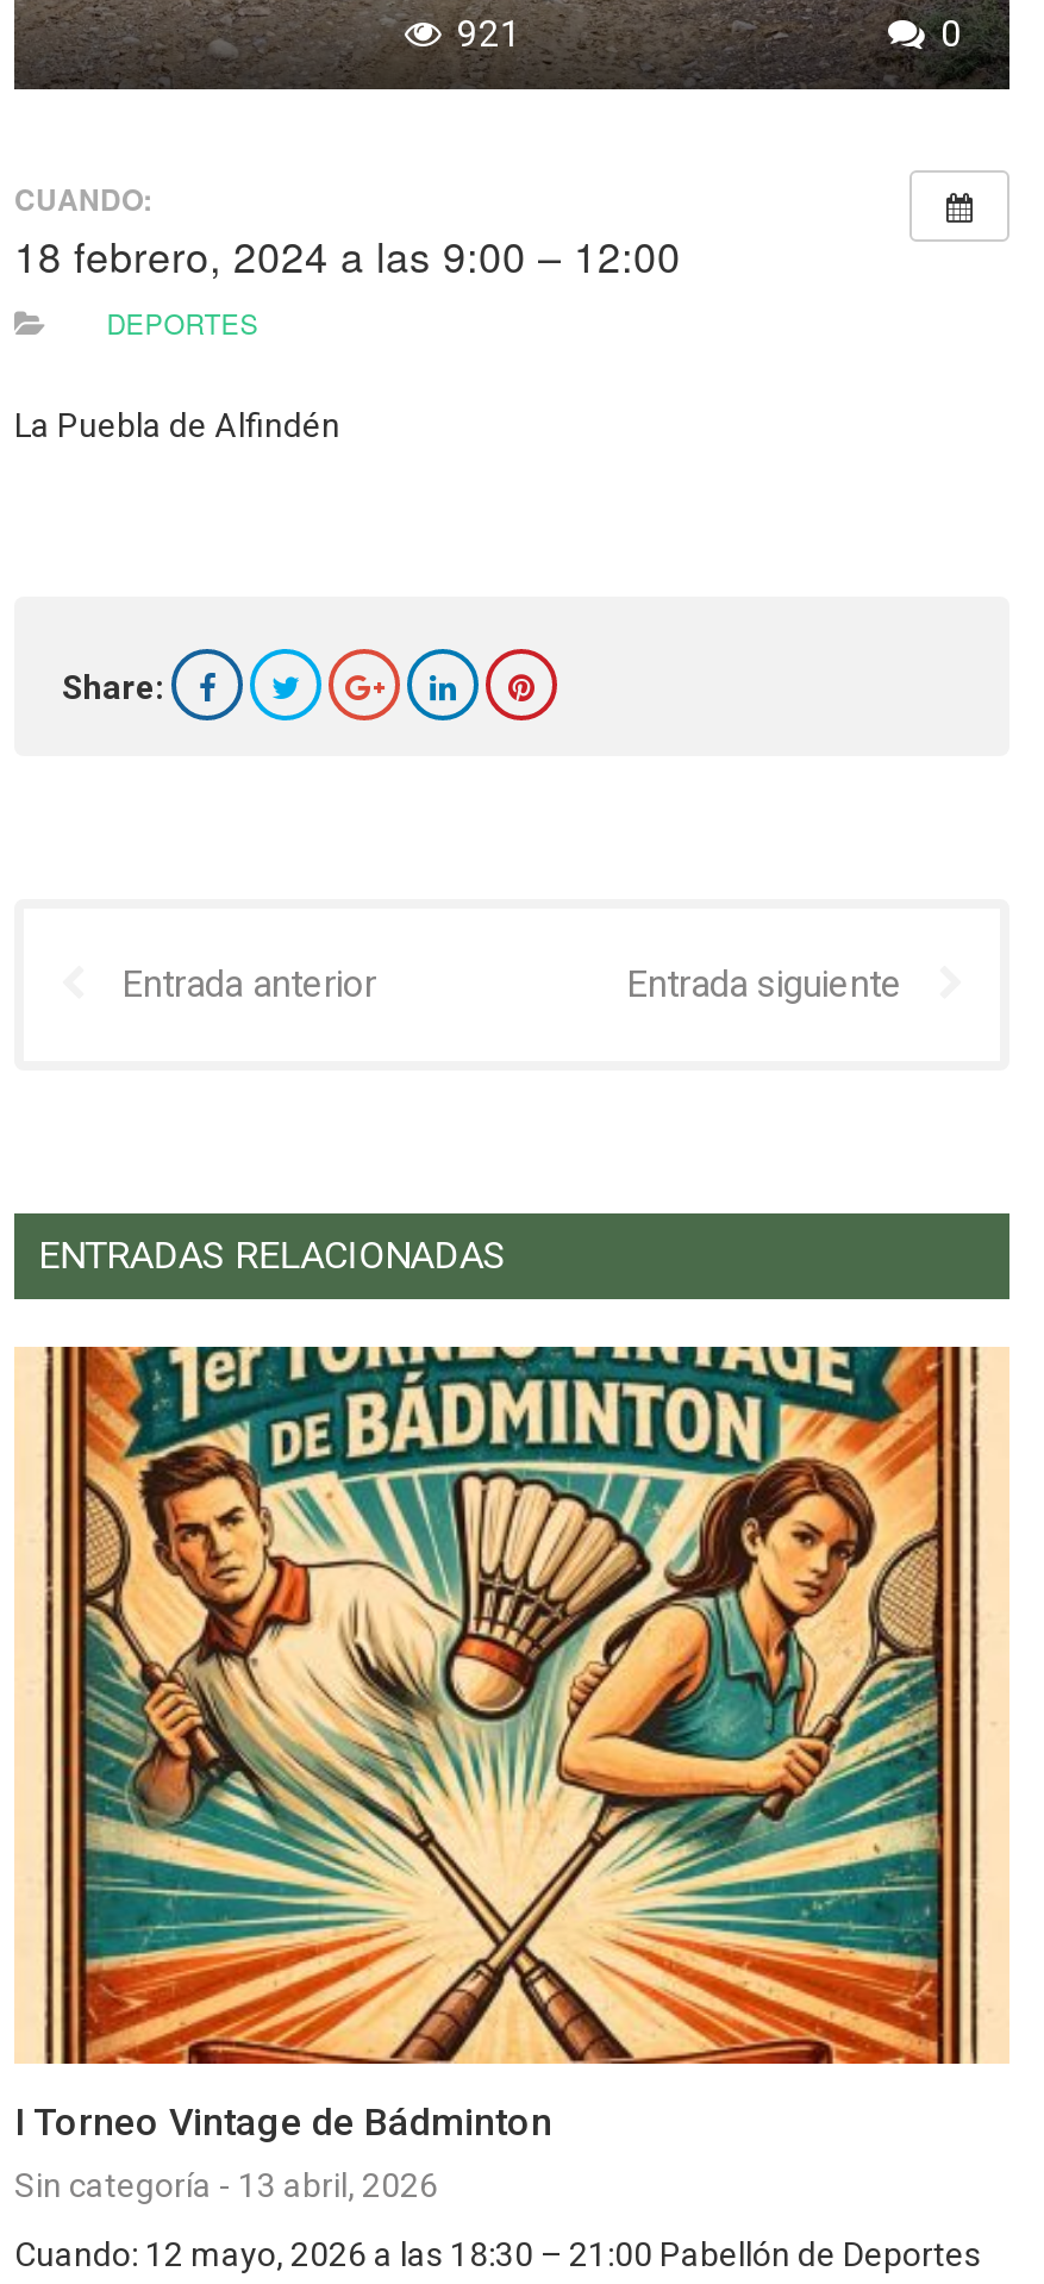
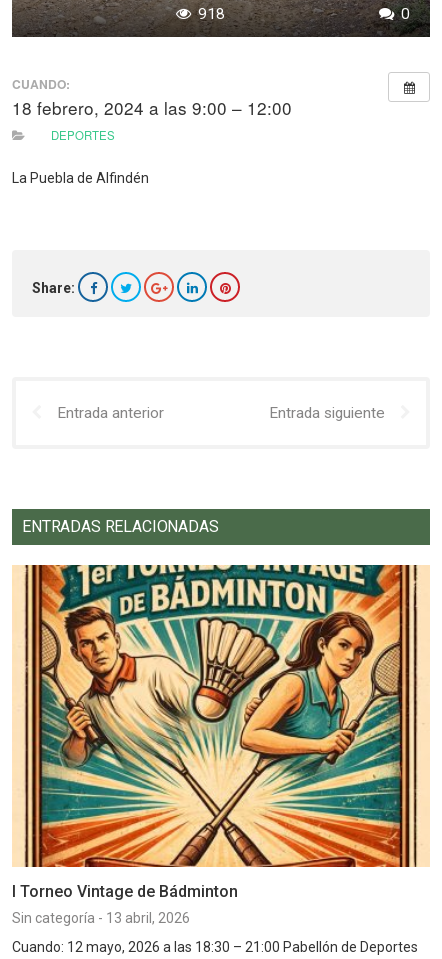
[448,13,521,55] 921 -> [194,5,225,23] 918

